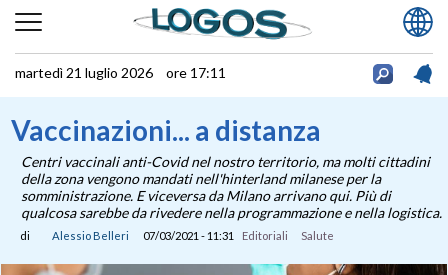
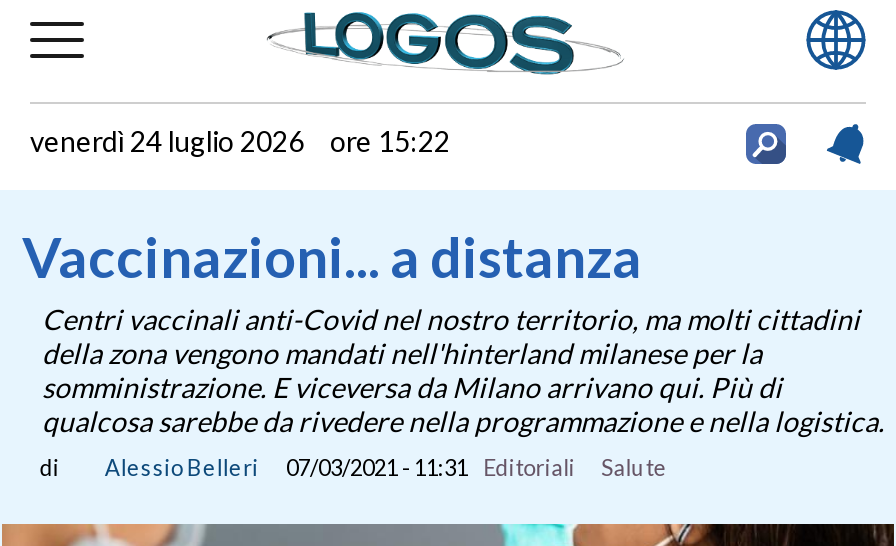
[15,63,226,80] martedì 21 luglio 2026 ore 17:11 -> [30,123,450,157] venerdì 24 luglio 2026 ore 15:22

